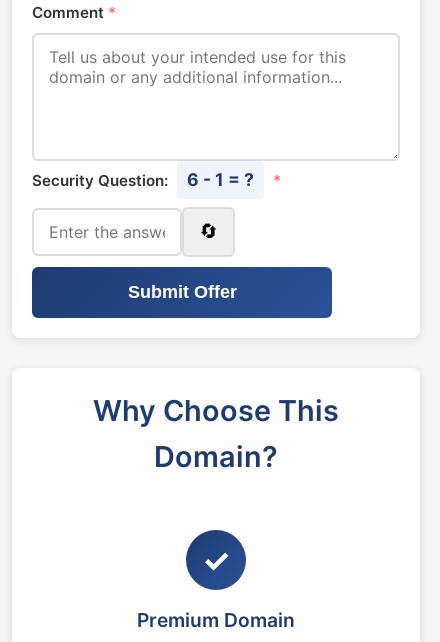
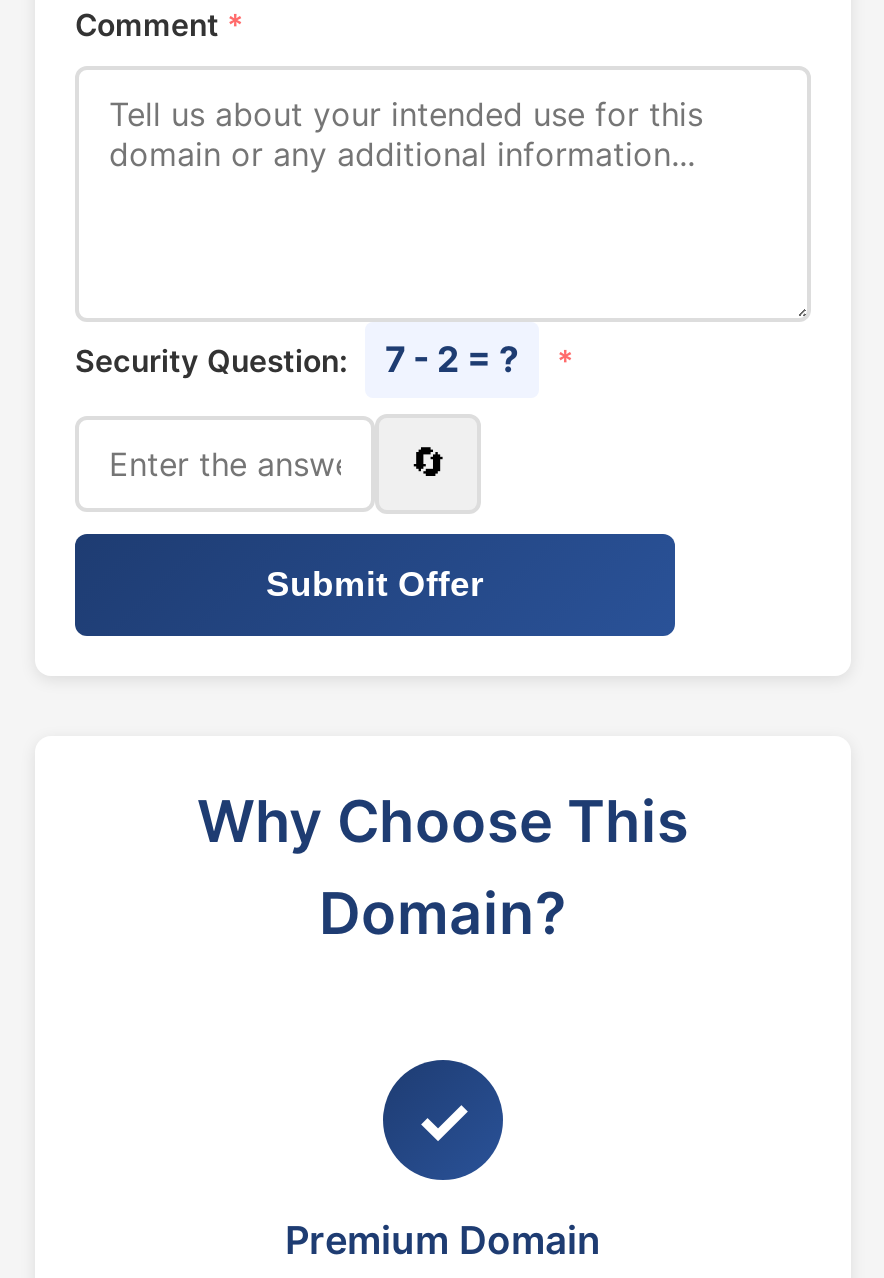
[187,169,254,190] 6 - 1 = ? -> [385,338,519,380] 7 - 2 = ?

